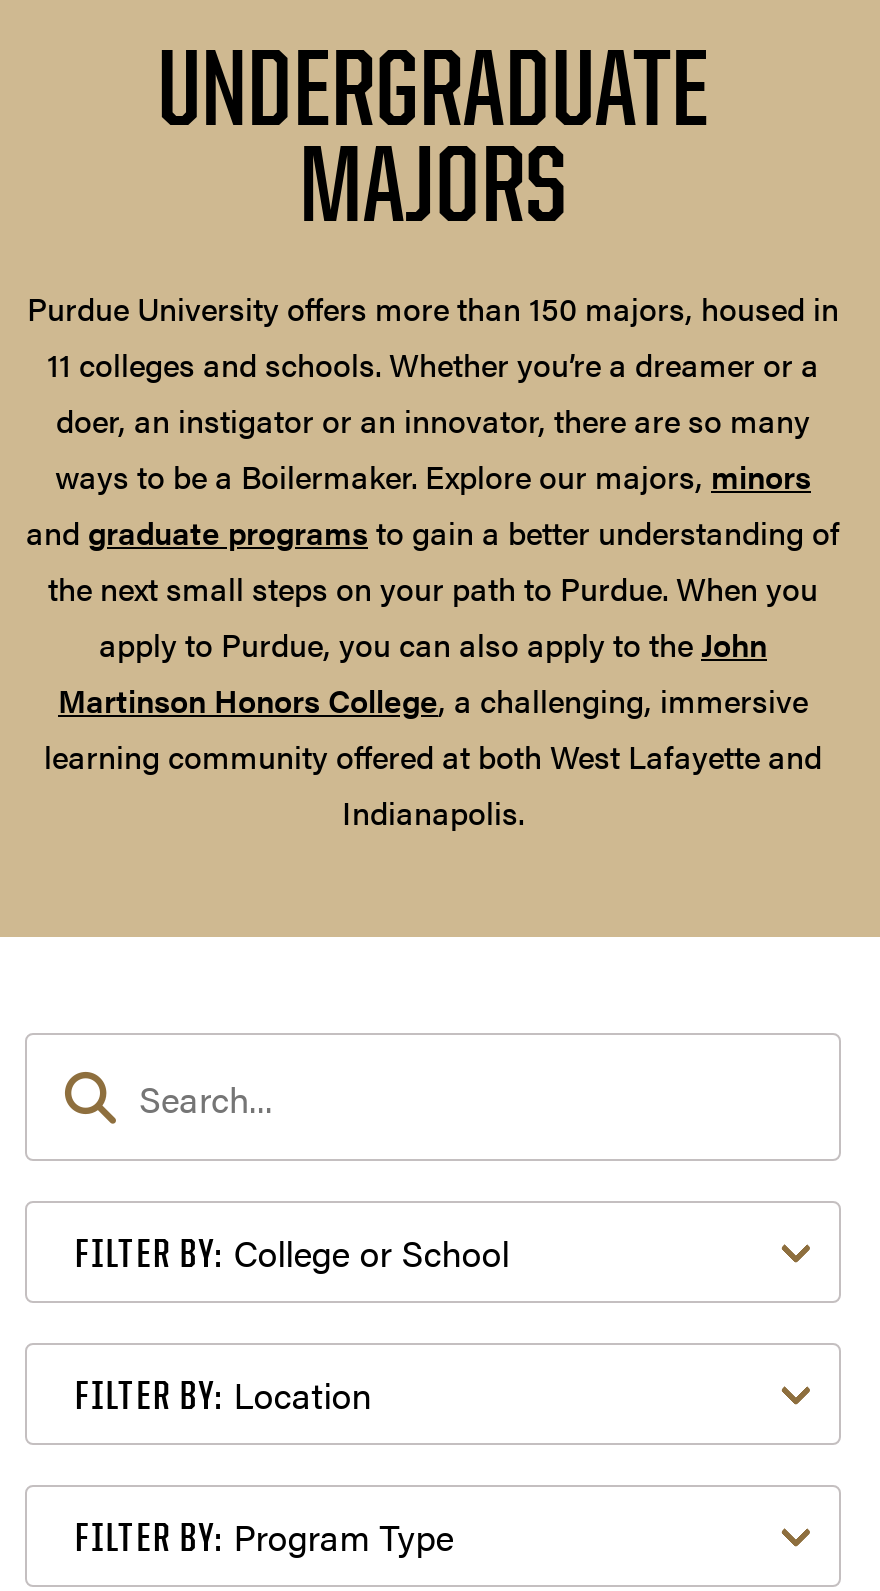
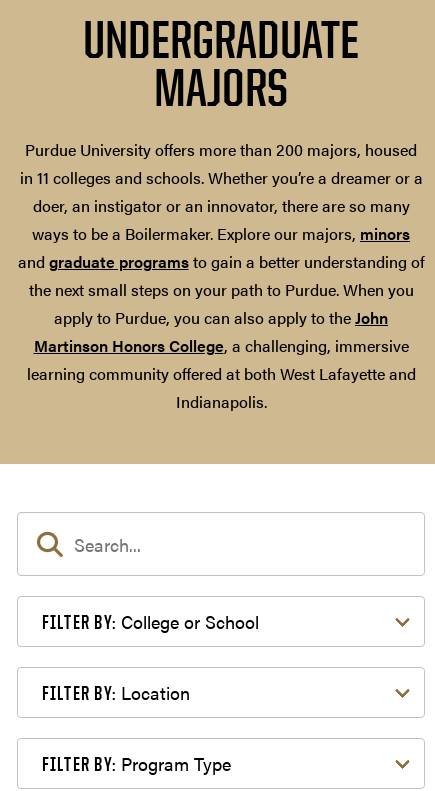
[27,285,839,387] Purdue University offers more than 150 majors, housed in | 11 colleges and schools. Whether you’re a dreamer or a -> [19,138,422,189] Purdue University offers more than 200 majors, housed | in 11 colleges and schools. Whether you’re a dreamer or a

